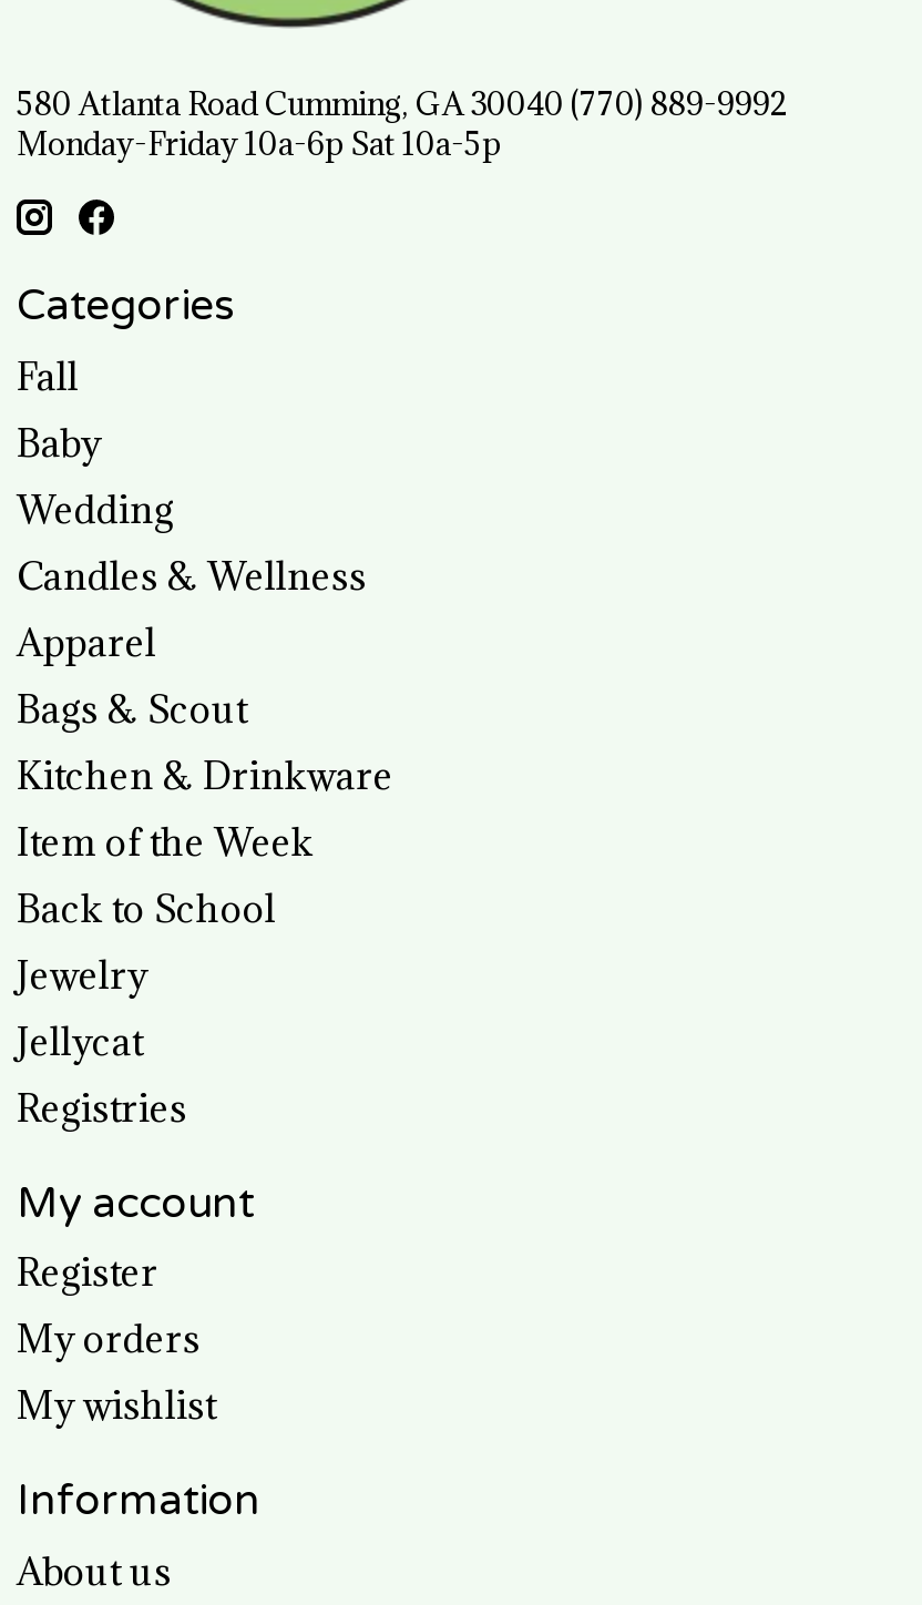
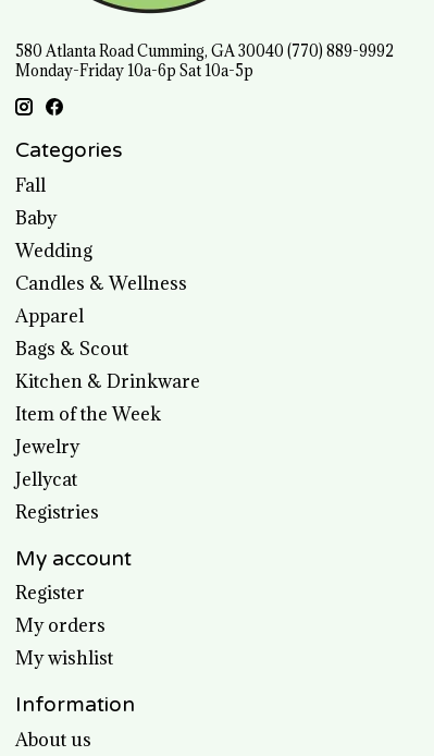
[17,884,276,933] Back to School -> none

